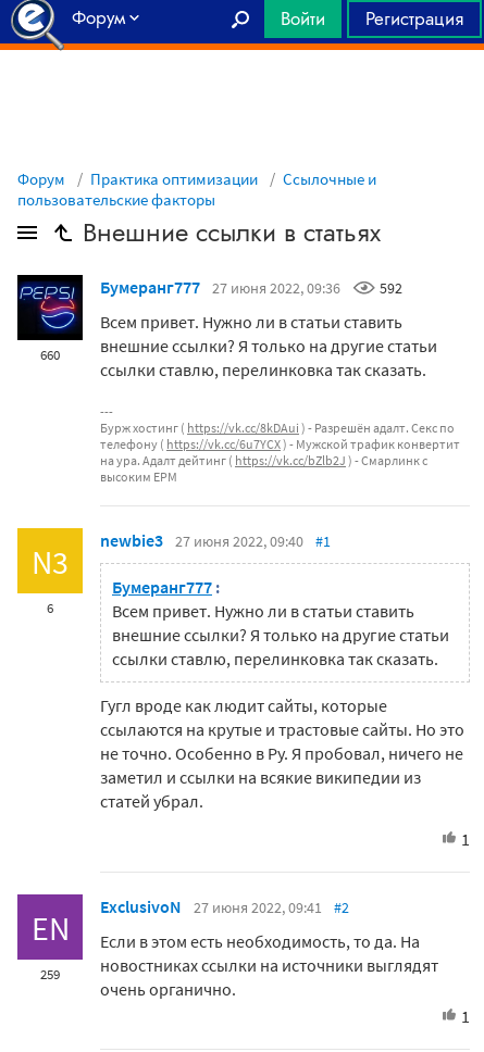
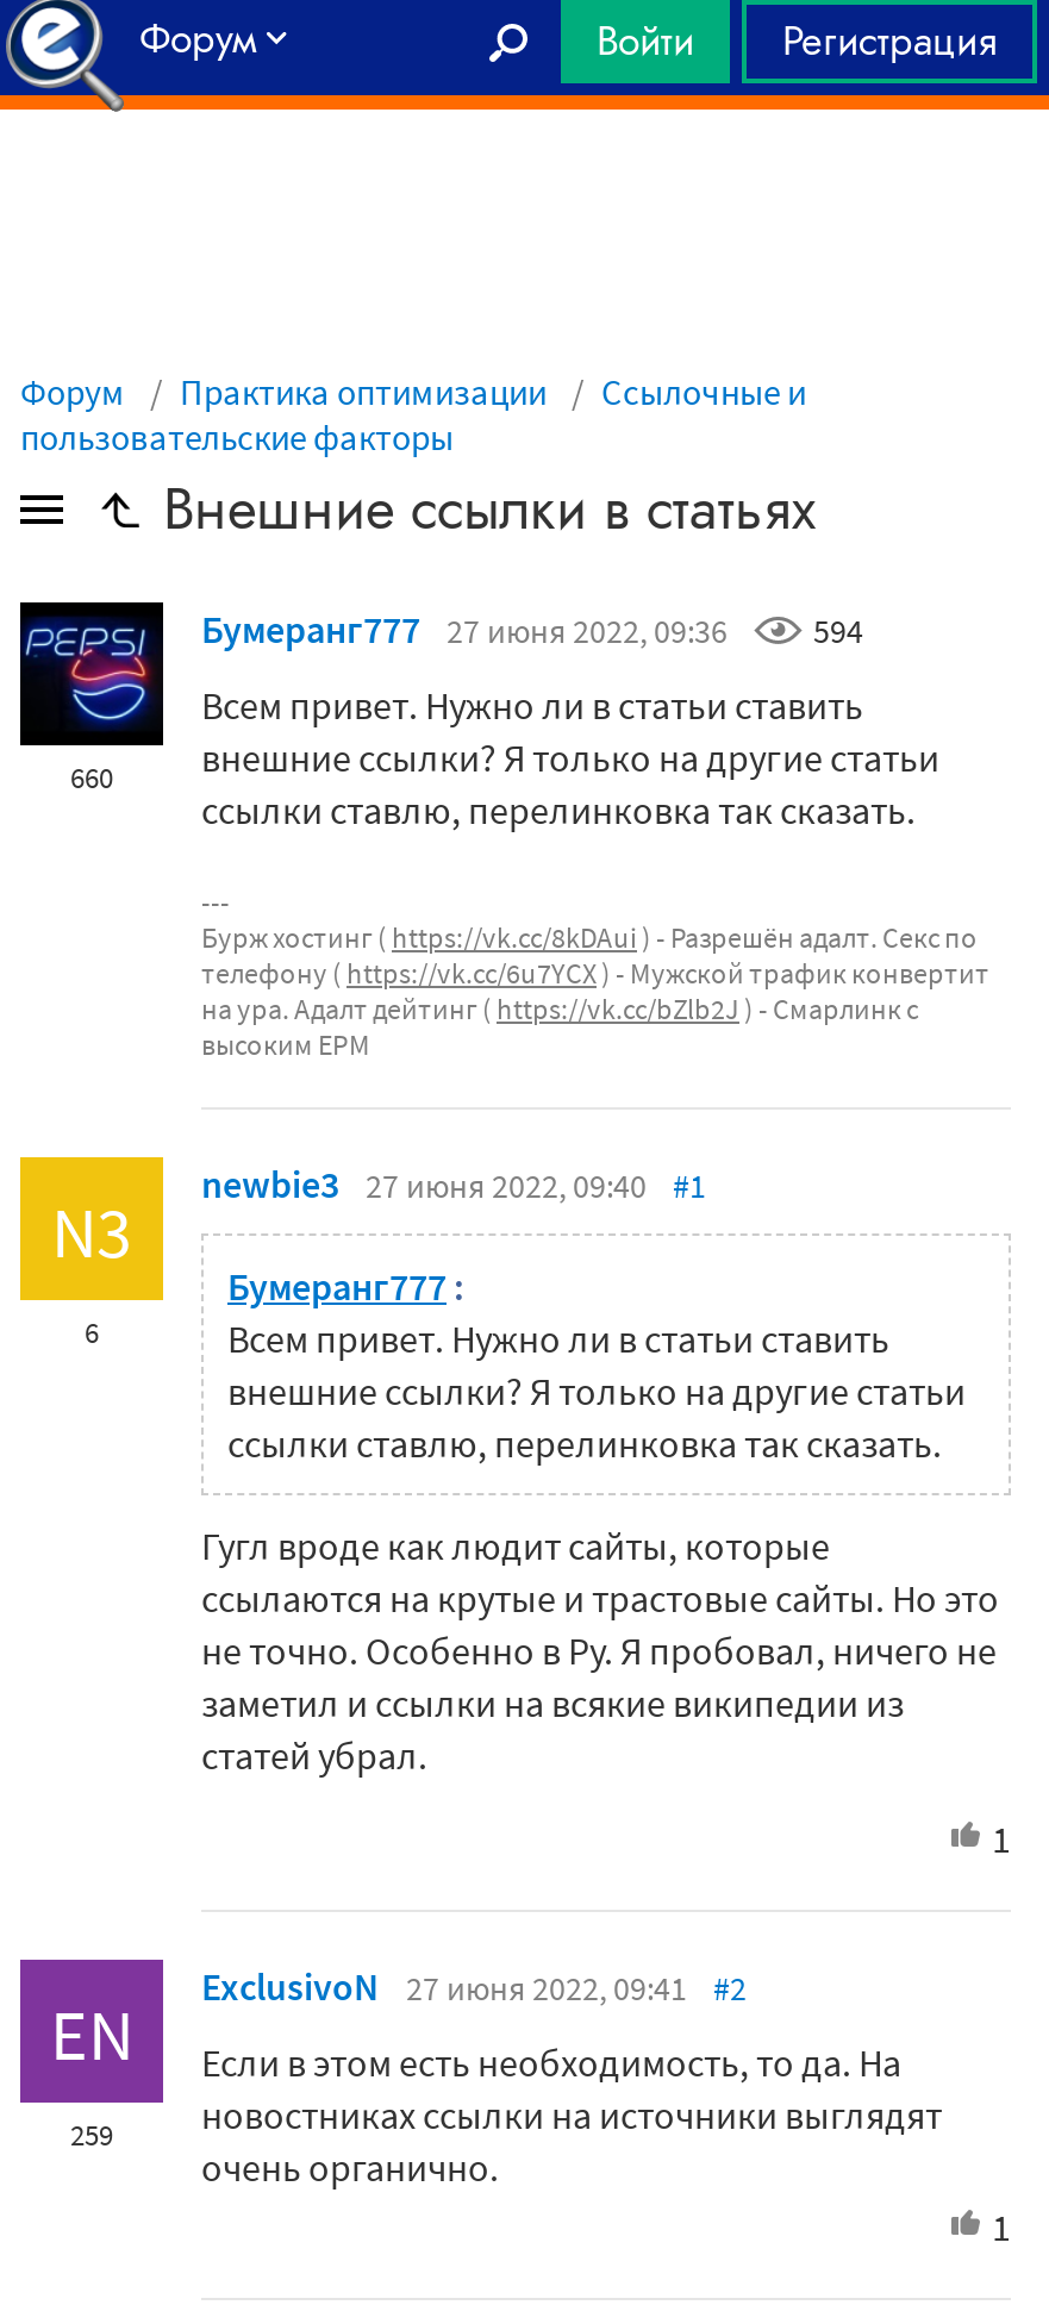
[380,278,402,298] 592 -> [813,610,863,652] 594

